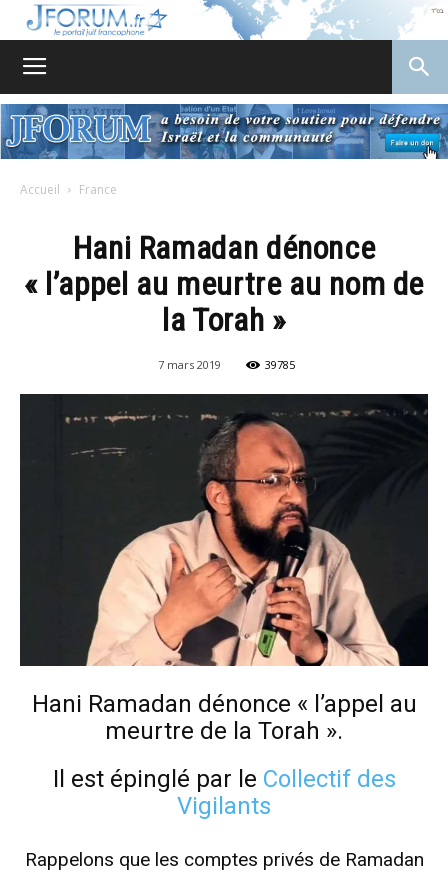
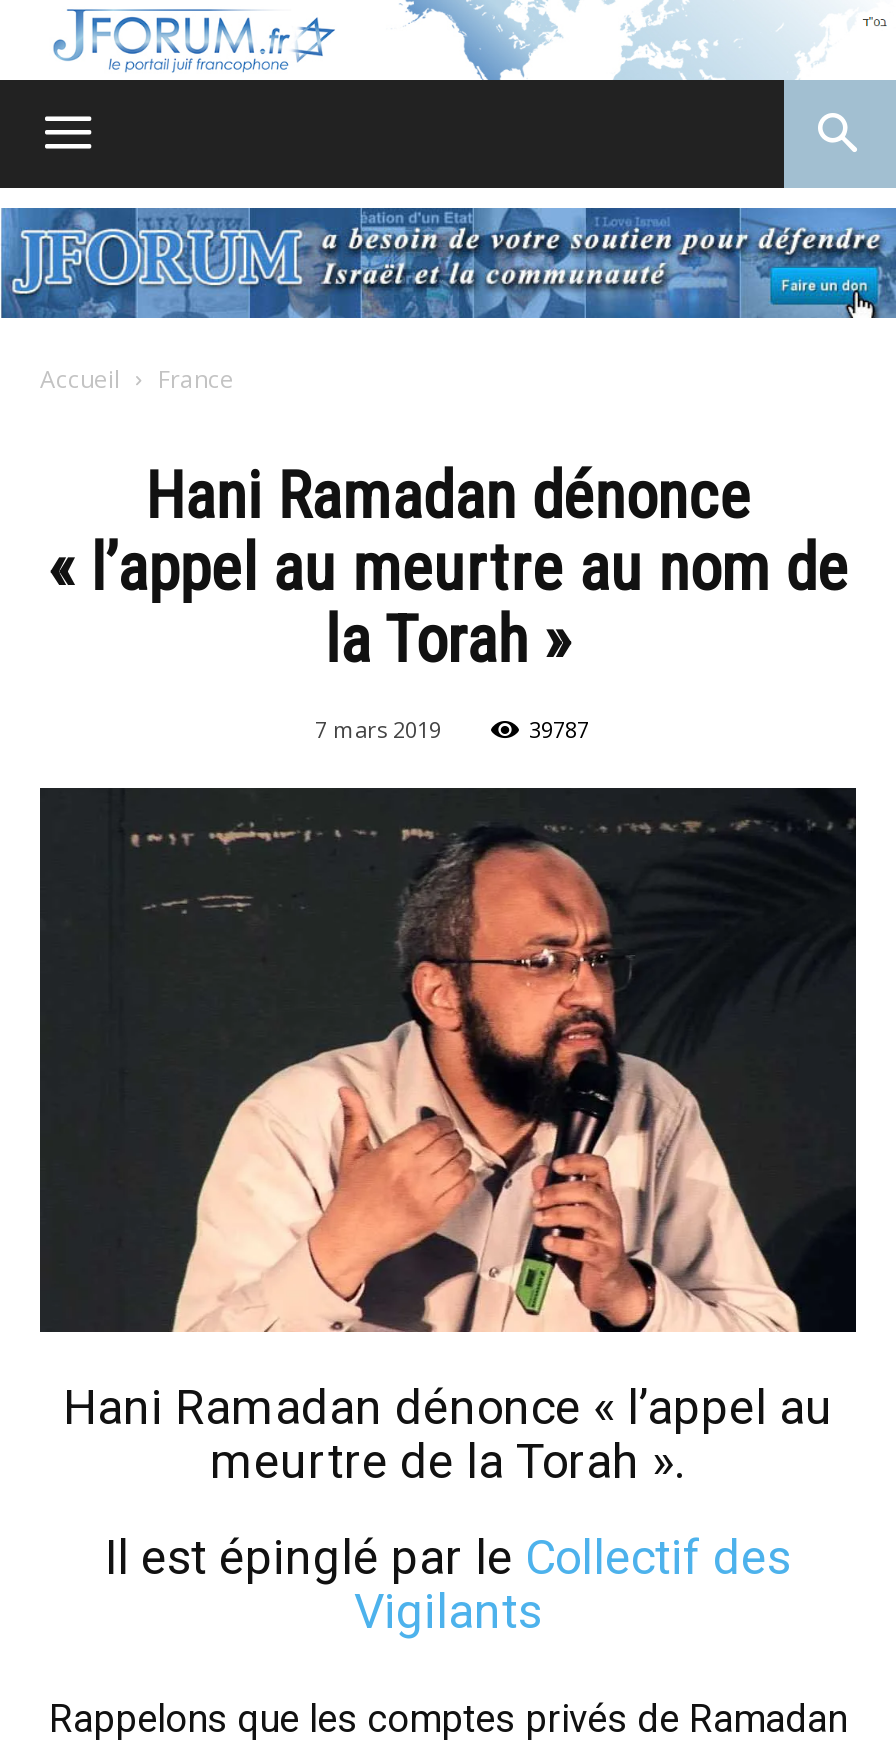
[264,357,294,372] 39785 -> [529,714,589,744] 39787

